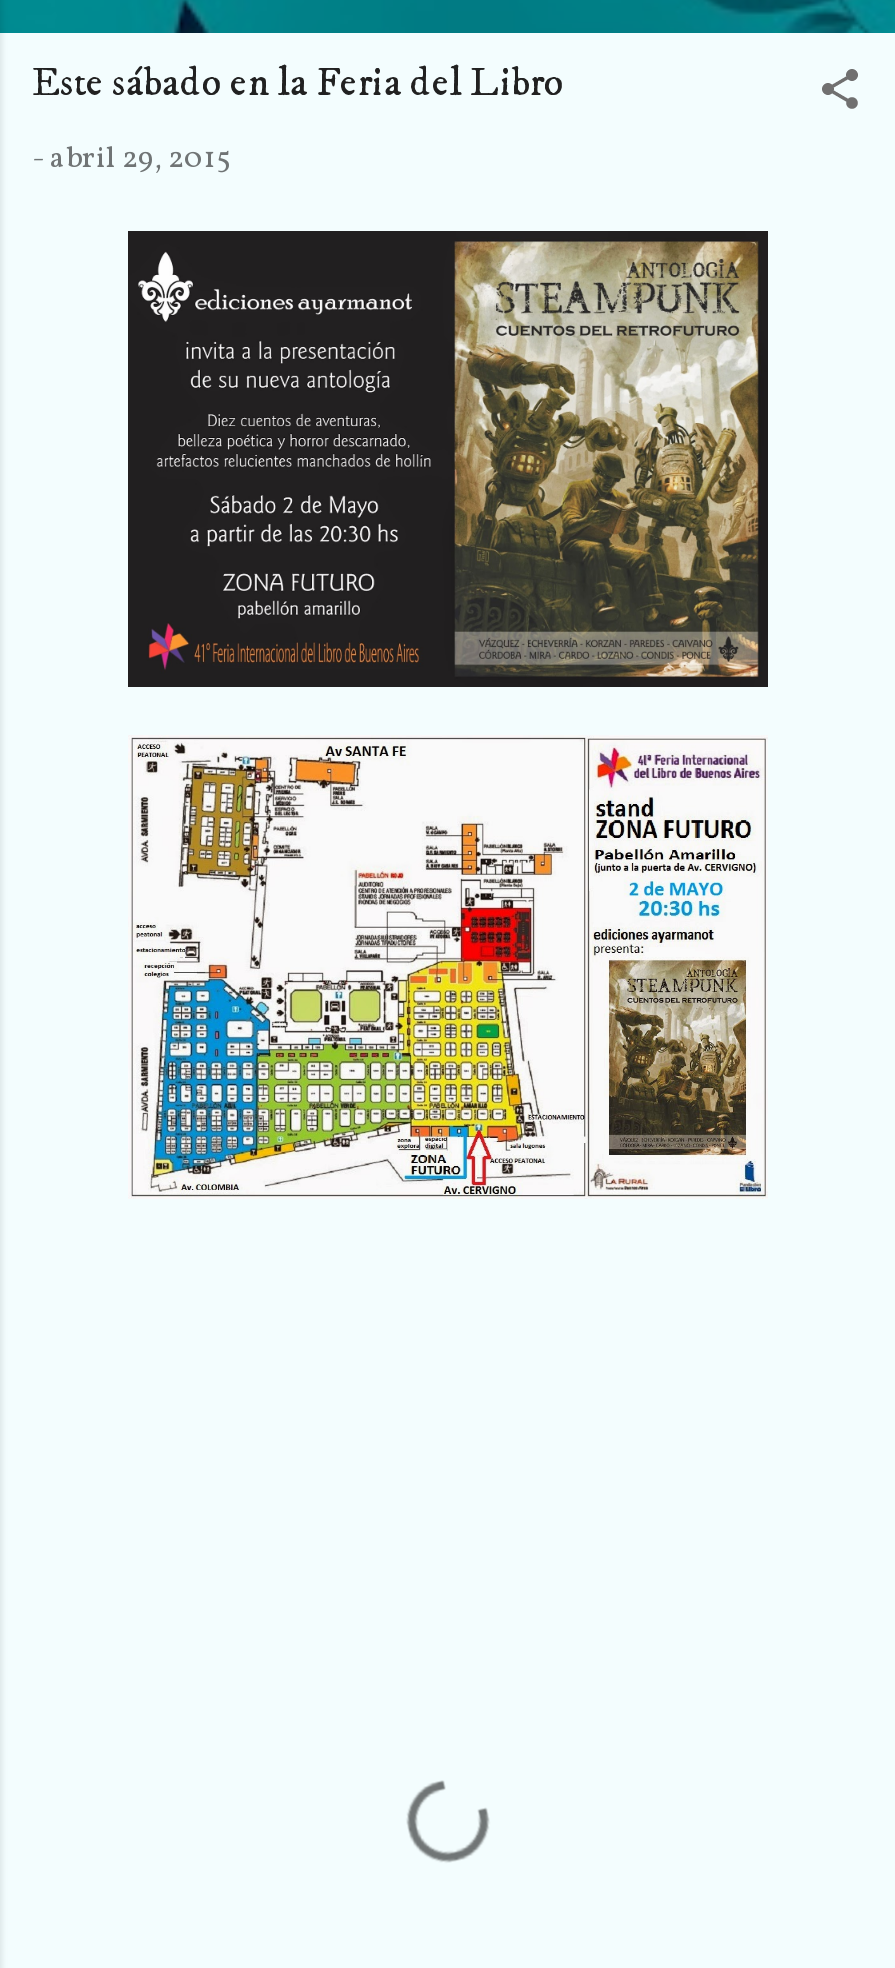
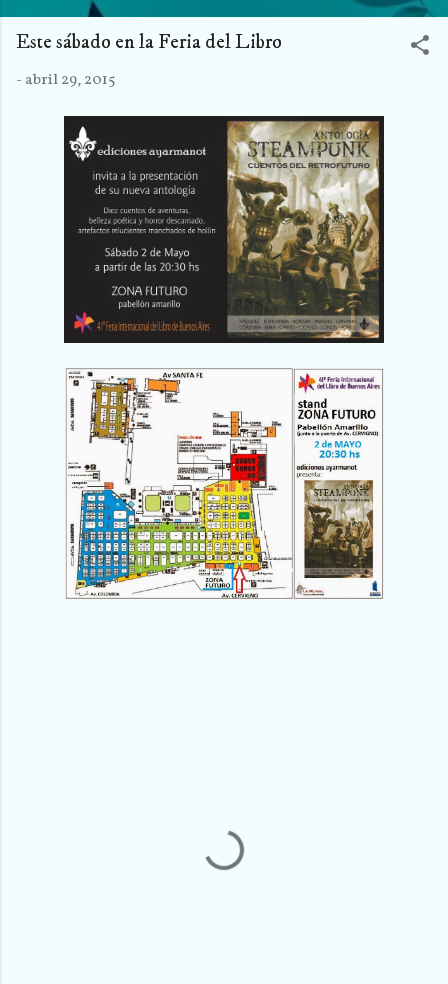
none -> [205,830,245,871] [image]
[406,1780,490,1862] [image] -> none

